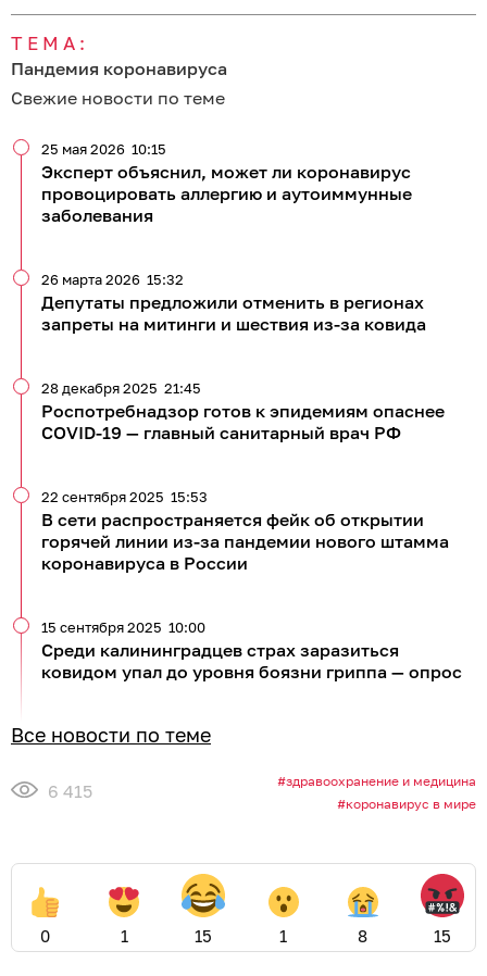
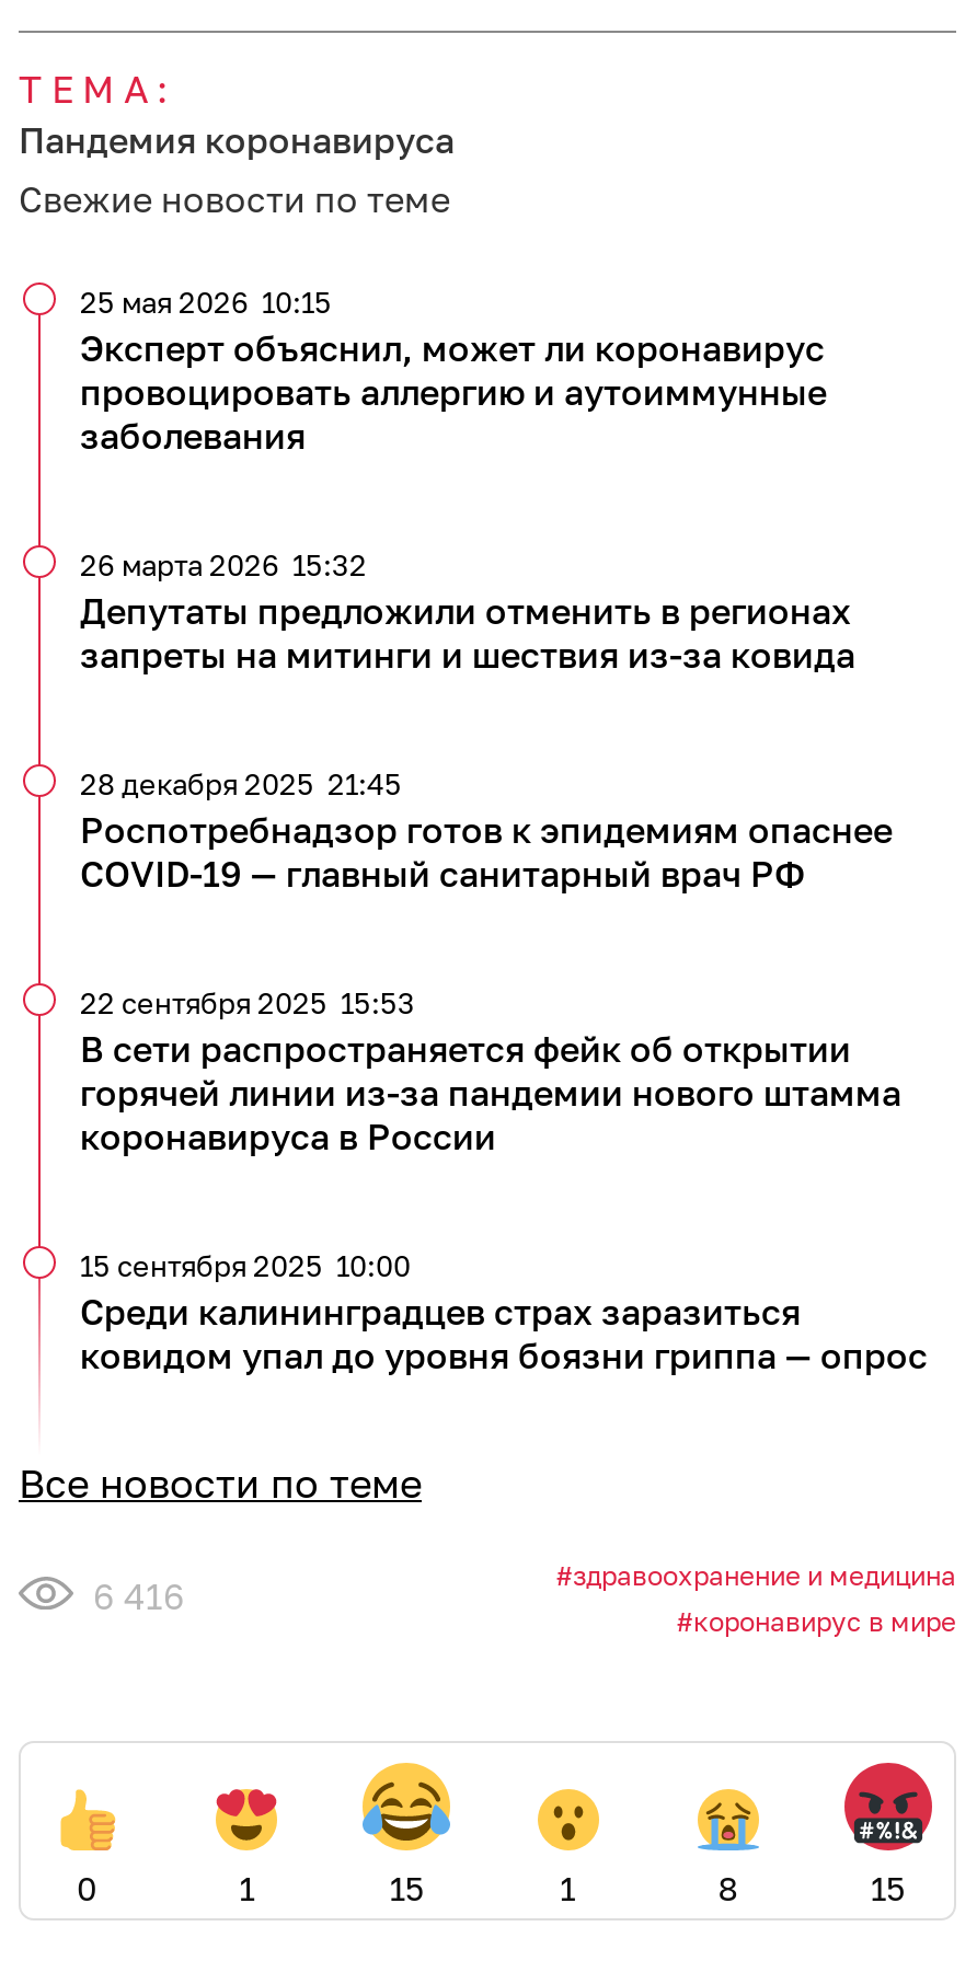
[43,780,92,802] 6 415 -> [84,1574,185,1618] 6 416

